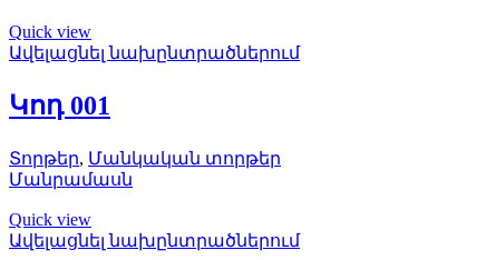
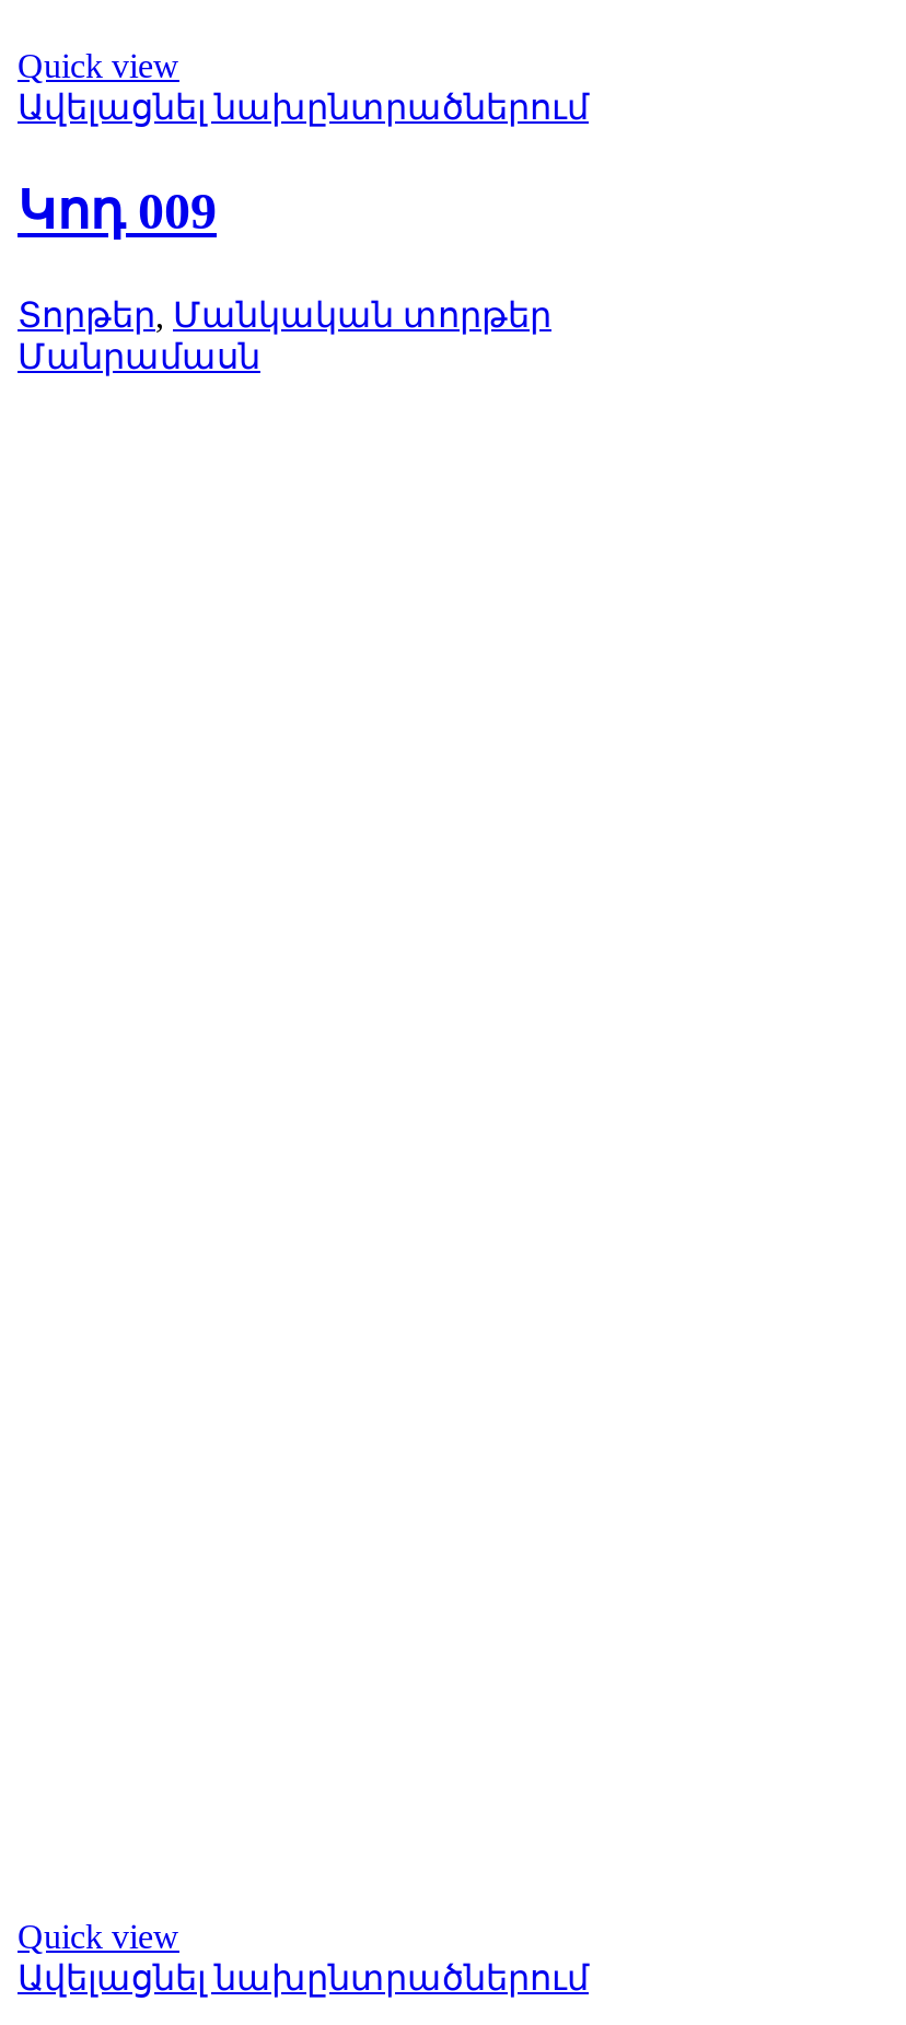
[9,92,110,120] Կոդ 001 -> [18,184,217,240] Կոդ 009

